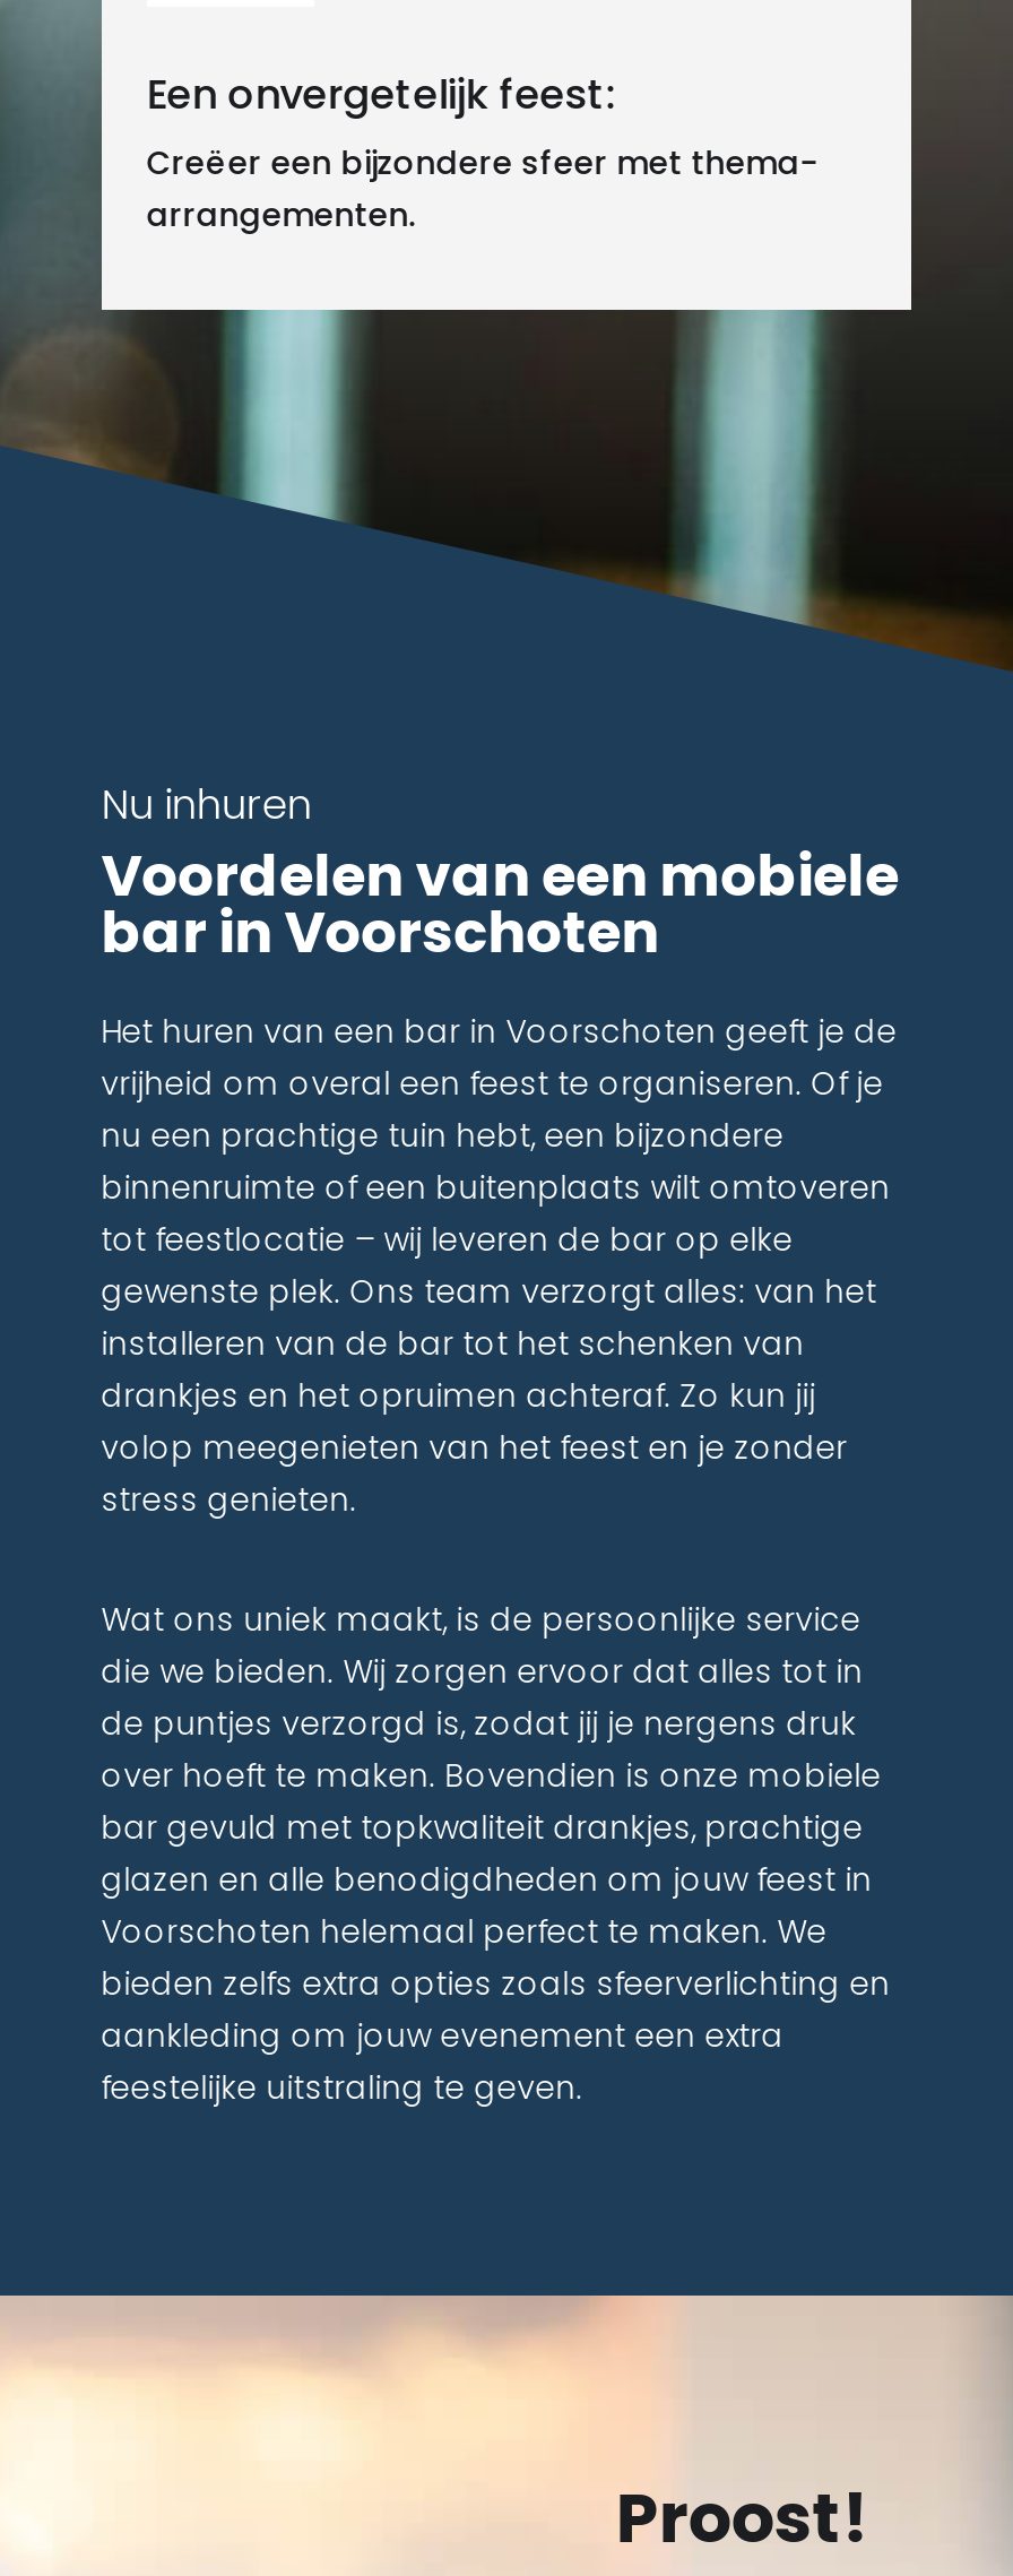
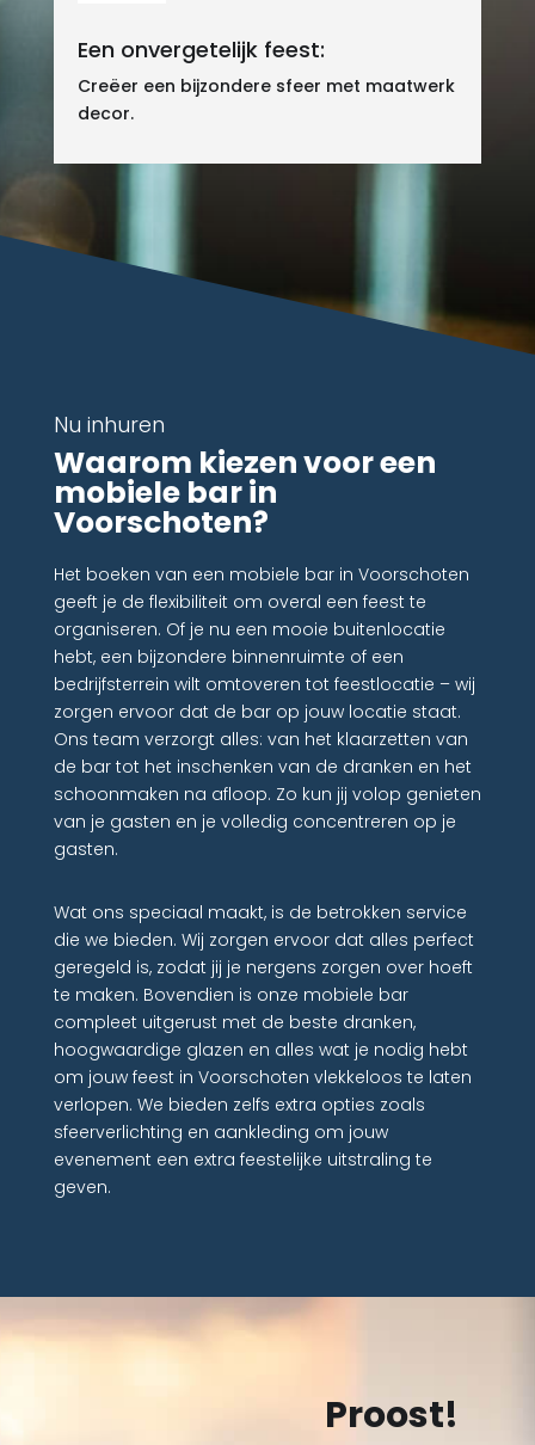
[147,140,818,238] Creëer een bijzondere sfeer met thema- | arrangementen. -> [77,74,455,126] Creëer een bijzondere sfeer met maatwerk | decor.
[101,837,899,973] Voordelen van een mobiele | bar in Voorschoten -> [53,442,436,543] Waarom kiezen voor een | mobiele bar in | Voorschoten?
[101,1009,897,1522] Het huren van een bar in Voorschoten geeft je de | vrijheid om overal een feest te organiseren. Of je | nu een prachtige tuin hebt, een bijzondere | binnenruimte of een buitenplaats wilt omtoveren | tot feestlocatie – wij leveren de bar op elke | gewenste plek. Ons team verzorgt alles: van het | installeren van de bar tot het schenken van | drankjes en het opruimen achteraf. Zo kun jij | volop meegenieten van het feest en je zonder | stress genieten. -> [53,563,481,861] Het boeken van een mobiele bar in Voorschoten | geeft je de flexibiliteit om overal een feest te | organiseren. Of je nu een mooie buitenlocatie | hebt, een bijzondere binnenruimte of een | bedrijfsterrein wilt omtoveren tot feestlocatie – wij | zorgen ervoor dat de bar op jouw locatie staat. | Ons team verzorgt alles: van het klaarzetten van | de bar tot het inschenken van de dranken en het | schoonmaken na afloop. Zo kun jij volop genieten | van je gasten en je volledig concentreren op je | gasten.
[101,1597,890,2110] Wat ons uniek maakt, is de persoonlijke service | die we bieden. Wij zorgen ervoor dat alles tot in | de puntjes verzorgd is, zodat jij je nergens druk | over hoeft te maken. Bovendien is onze mobiele | bar gevuld met topkwaliteit drankjes, prachtige | glazen en alle benodigdheden om jouw feest in | Voorschoten helemaal perfect te maken. We | bieden zelfs extra opties zoals sfeerverlichting en | aankleding om jouw evenement een extra | feestelijke uitstraling te geven. -> [53,901,474,1199] Wat ons speciaal maakt, is de betrokken service | die we bieden. Wij zorgen ervoor dat alles perfect | geregeld is, zodat jij je nergens zorgen over hoeft | te maken. Bovendien is onze mobiele bar | compleet uitgerust met de beste dranken, | hoogwaardige glazen en alles wat je nodig hebt | om jouw feest in Voorschoten vlekkeloos te laten | verlopen. We bieden zelfs extra opties zoals | sfeerverlichting en aankleding om jouw | evenement een extra feestelijke uitstraling te | geven.

